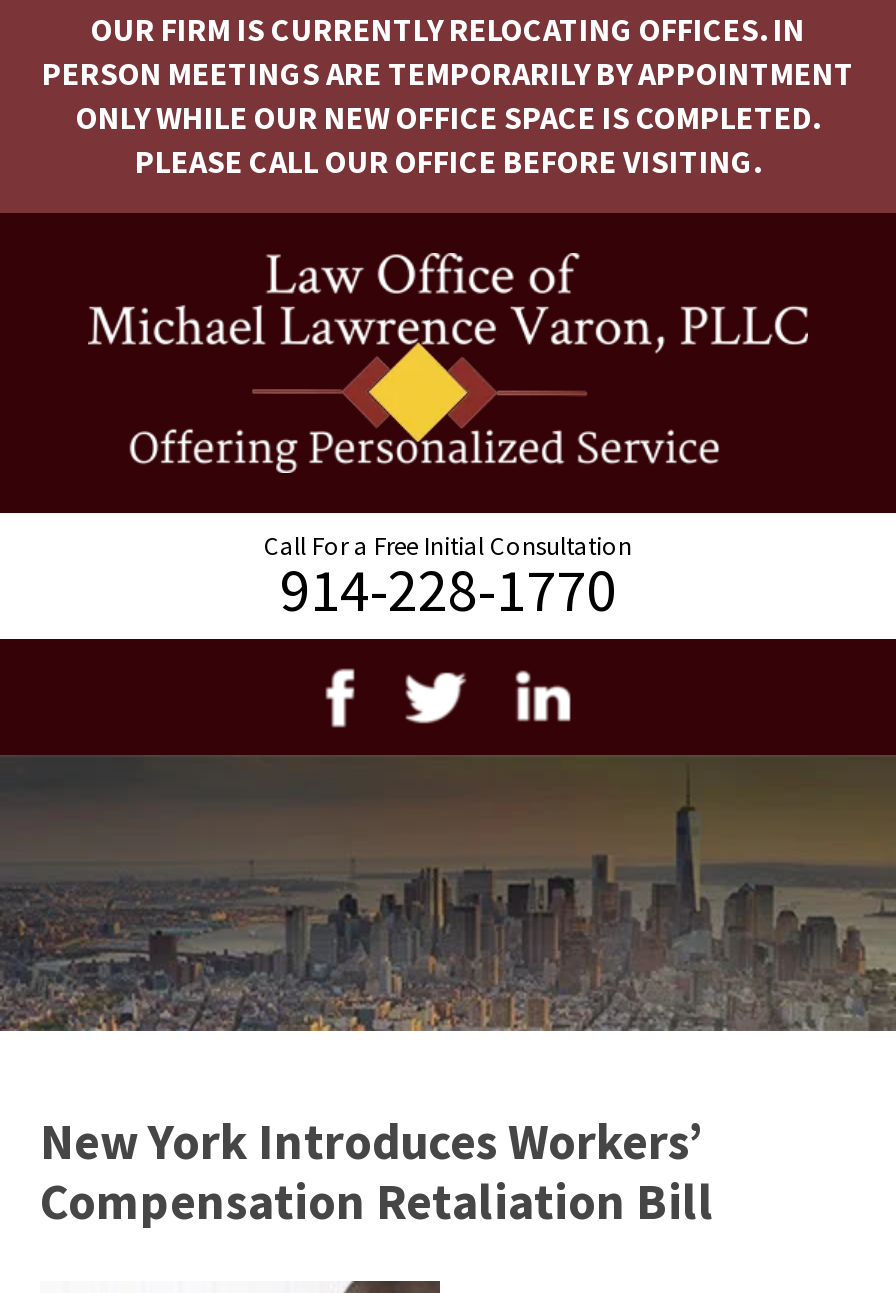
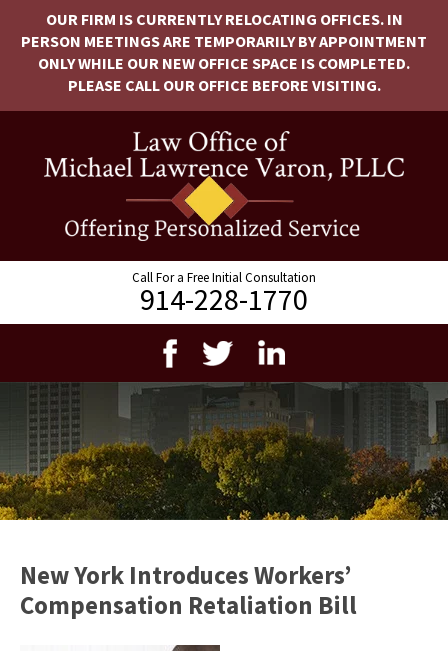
[6,757,890,1033] [image] -> [3,383,445,521] [image]

